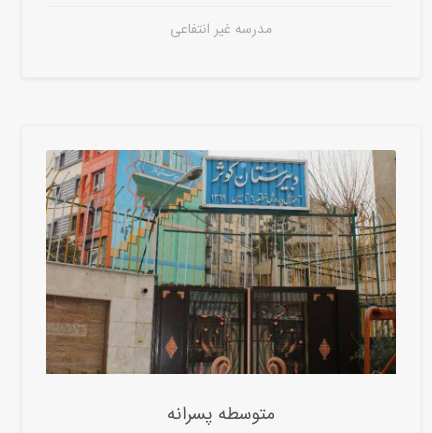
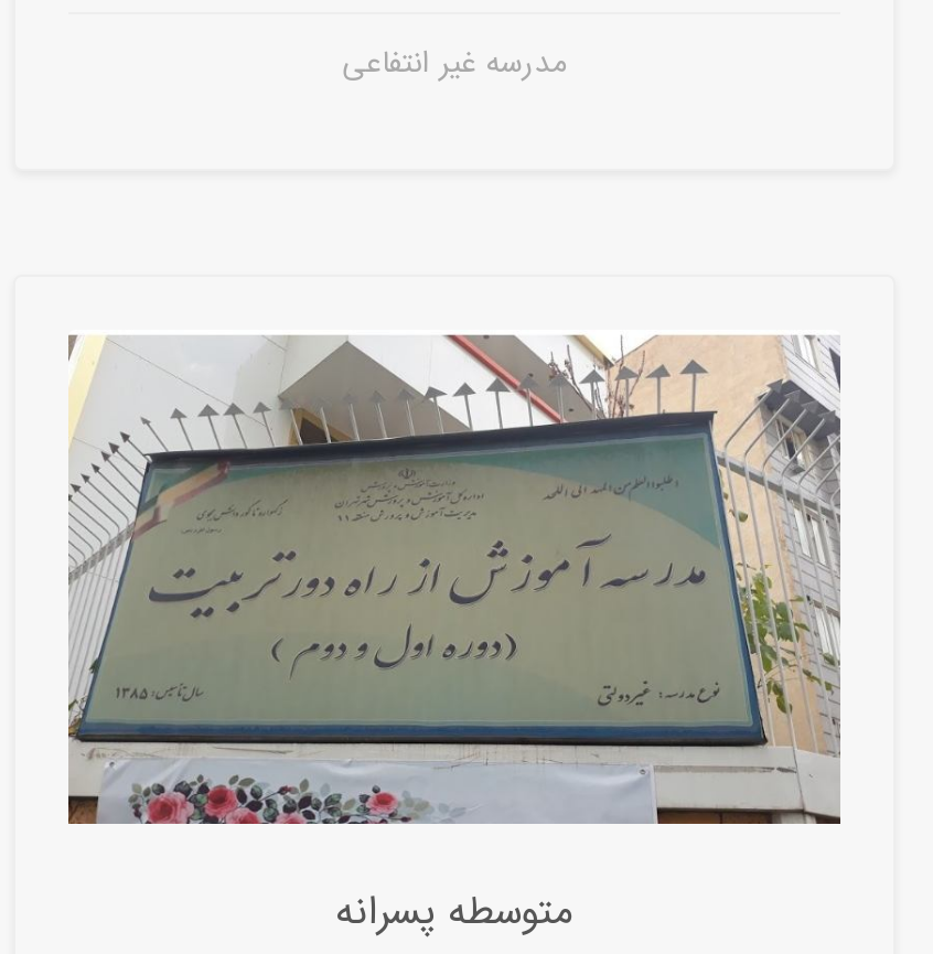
[45,149,397,375] [image] -> [68,330,840,826] [image]

